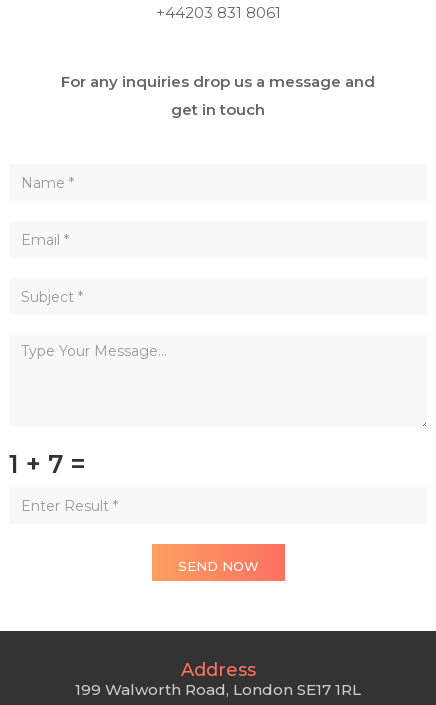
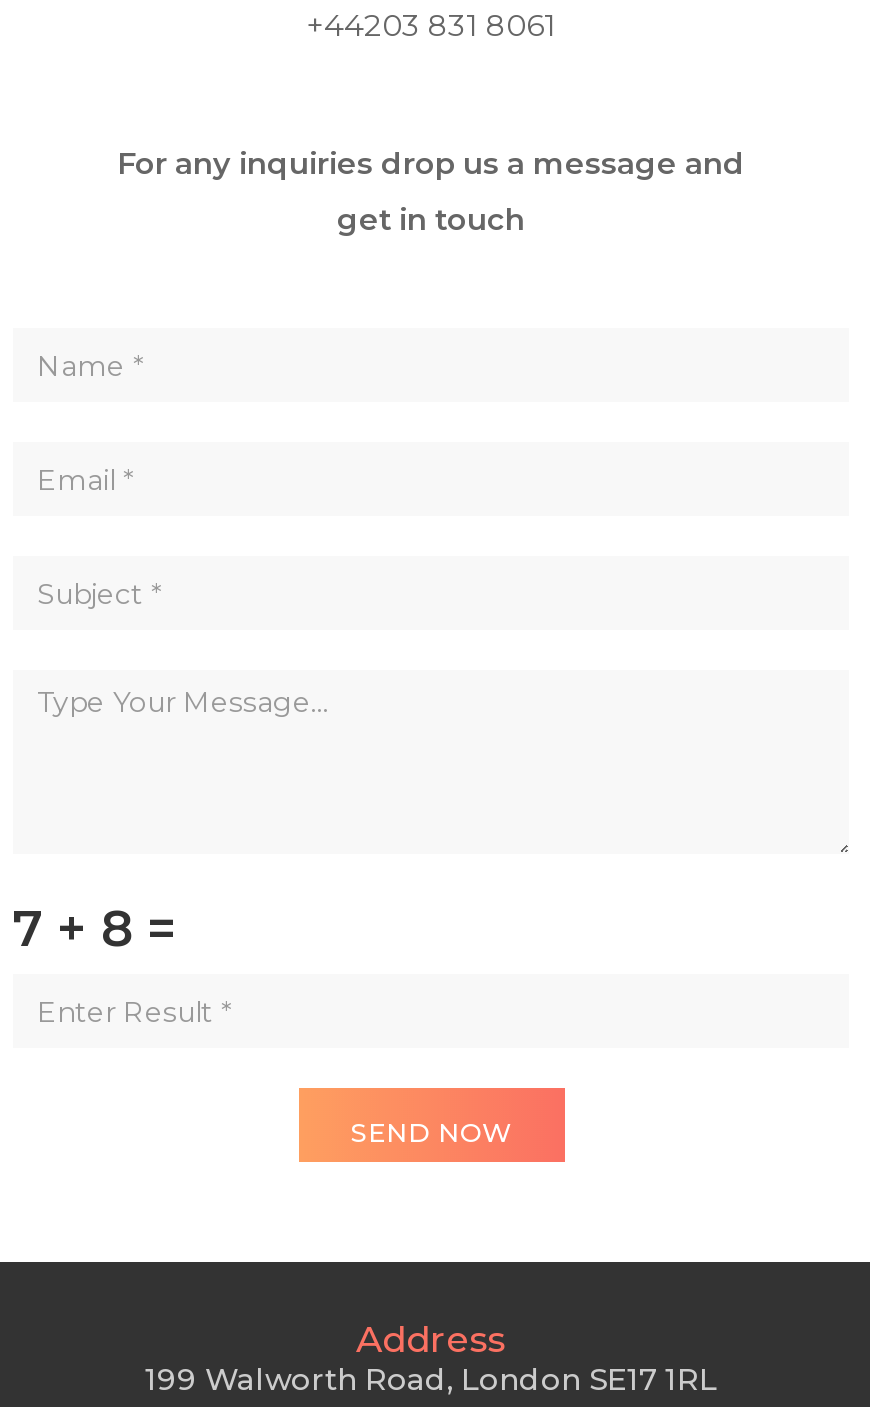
[9,449,86,479] 1 + 7 = -> [13,898,179,958] 7 + 8 =

